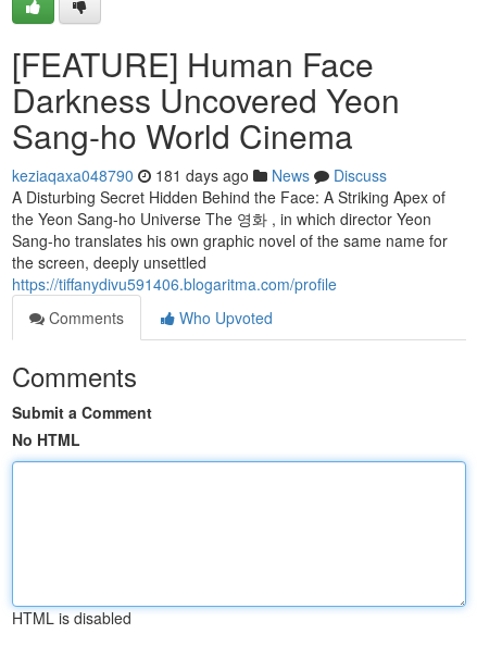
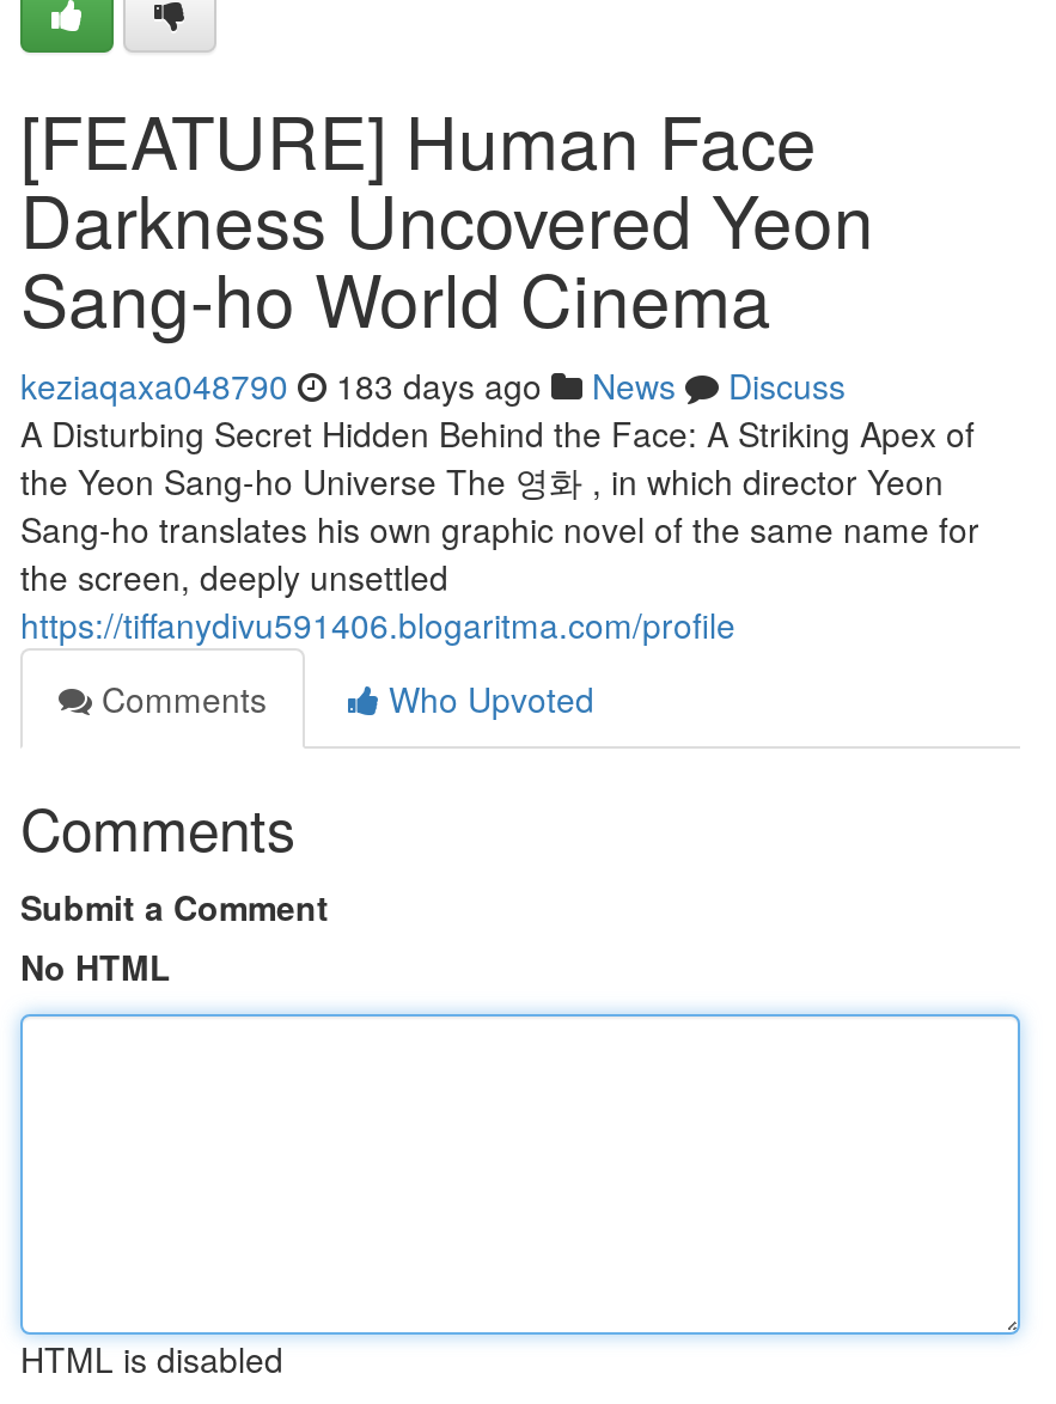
[12,164,387,186] keziaqaxa048790 181 days ago News Discuss -> [20,361,846,409] keziaqaxa048790 183 days ago News Discuss

